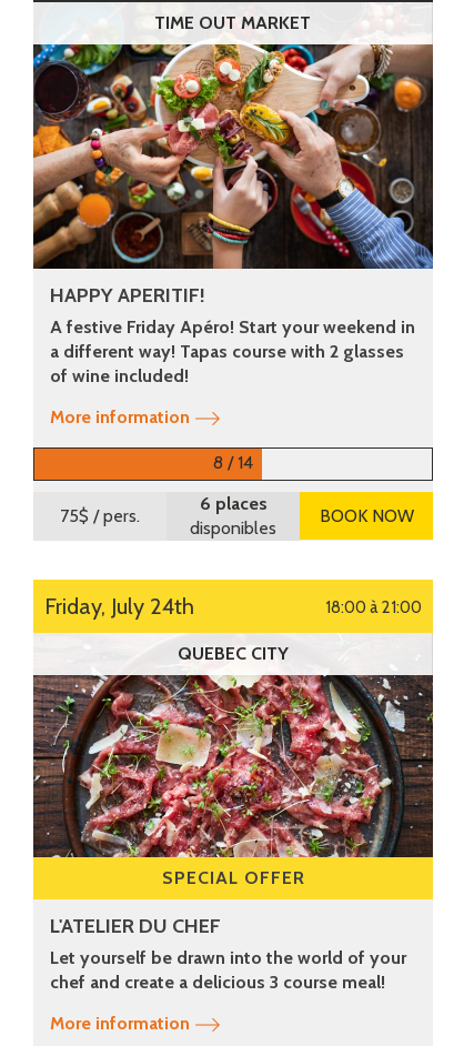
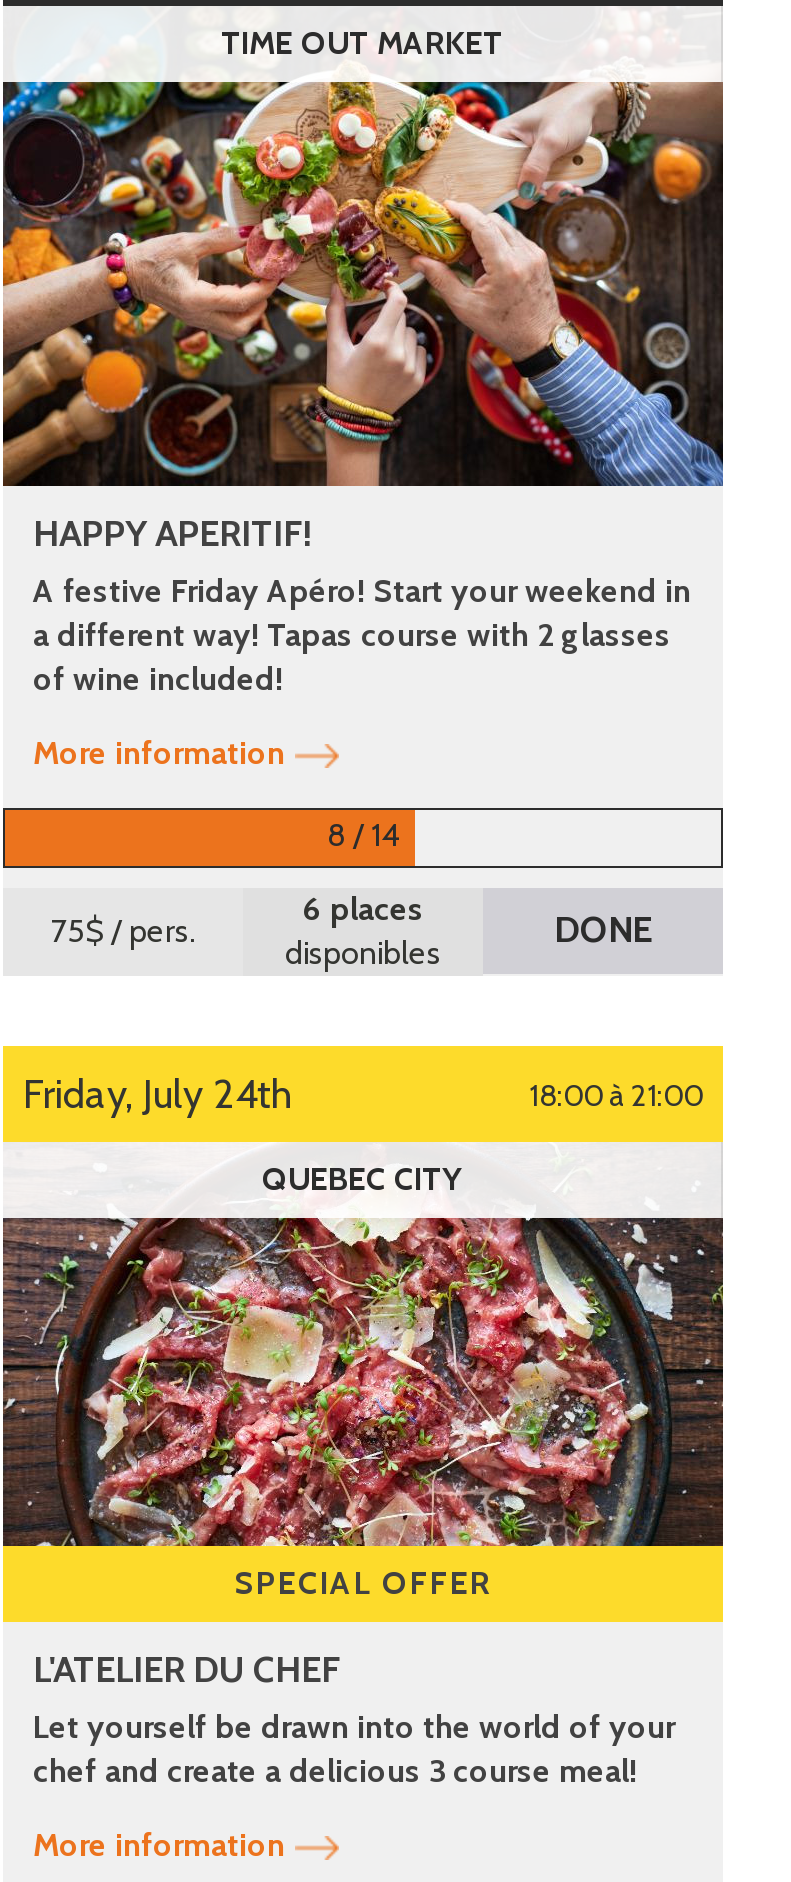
[319,505,414,526] BOOK NOW -> [554,908,652,952] DONE

